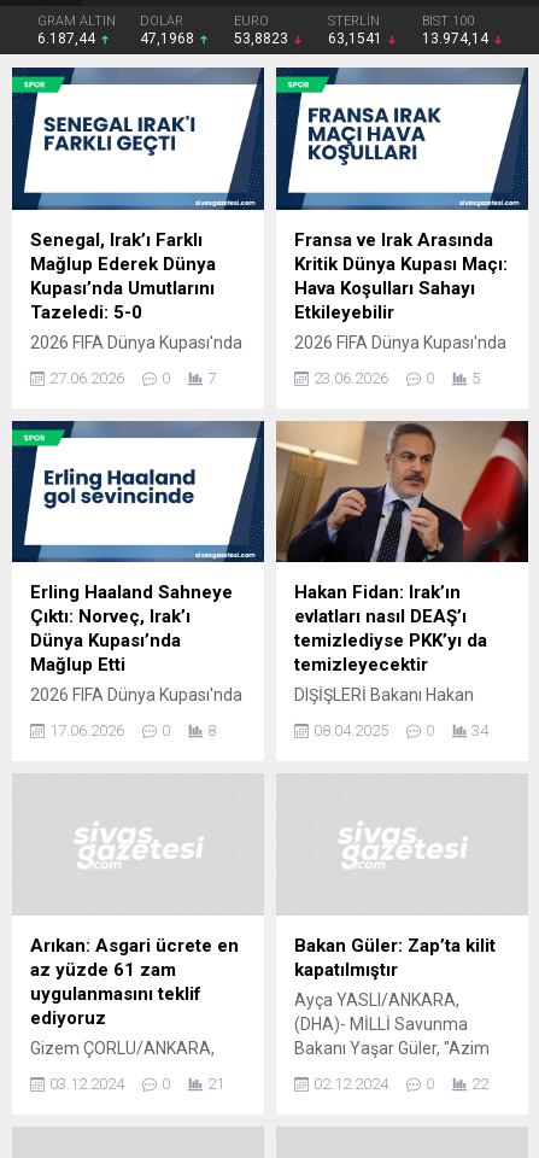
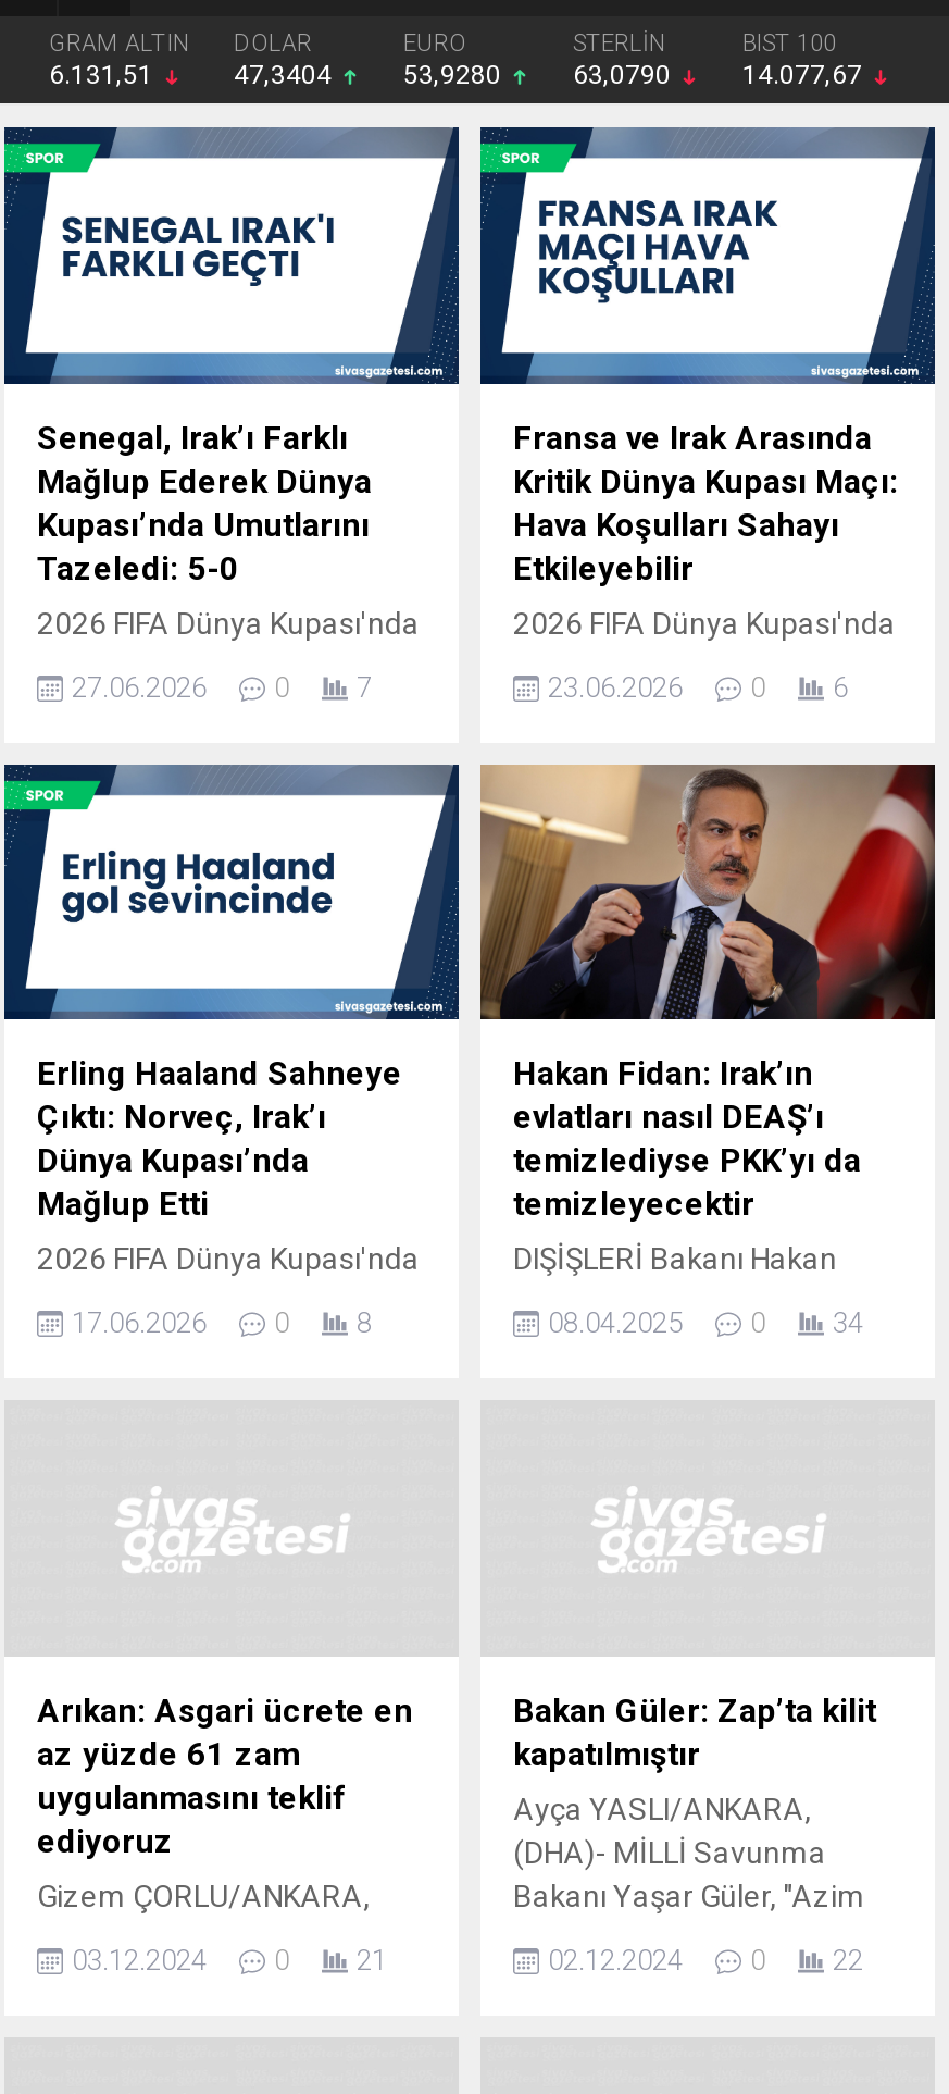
[37,30,98,47] 6.187,44 -> [49,60,160,90] 6.131,51
[139,30,197,47] 47,1968 -> [234,60,338,90] 47,3404
[233,30,291,47] 53,8823 -> [403,60,508,90] 53,9280
[327,30,385,47] 63,1541 -> [573,60,677,90] 63,0790
[421,30,491,47] 13.974,14 -> [742,60,869,90] 14.077,67
[471,369,480,387] 5 -> [833,670,848,703] 6

